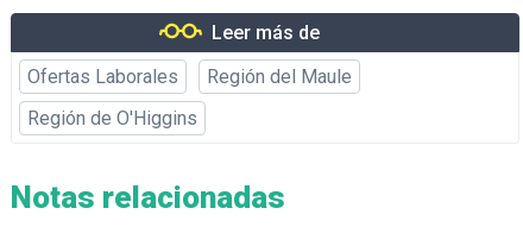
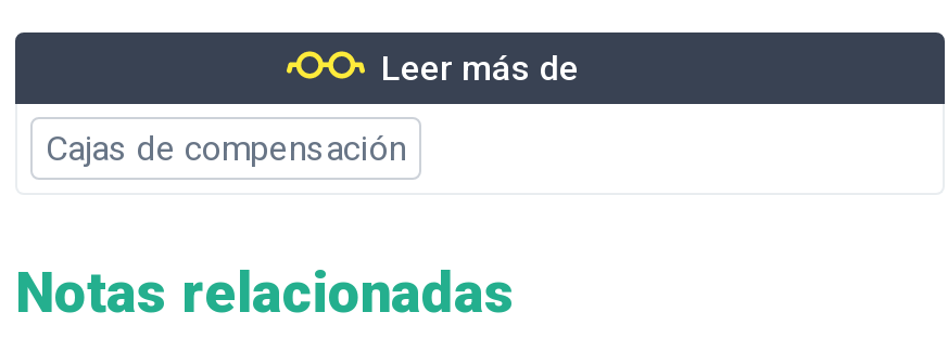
[27,65,352,129] Ofertas Laborales | Región del Maule | Región de O'Higgins -> [46,127,406,169] Cajas de compensación

